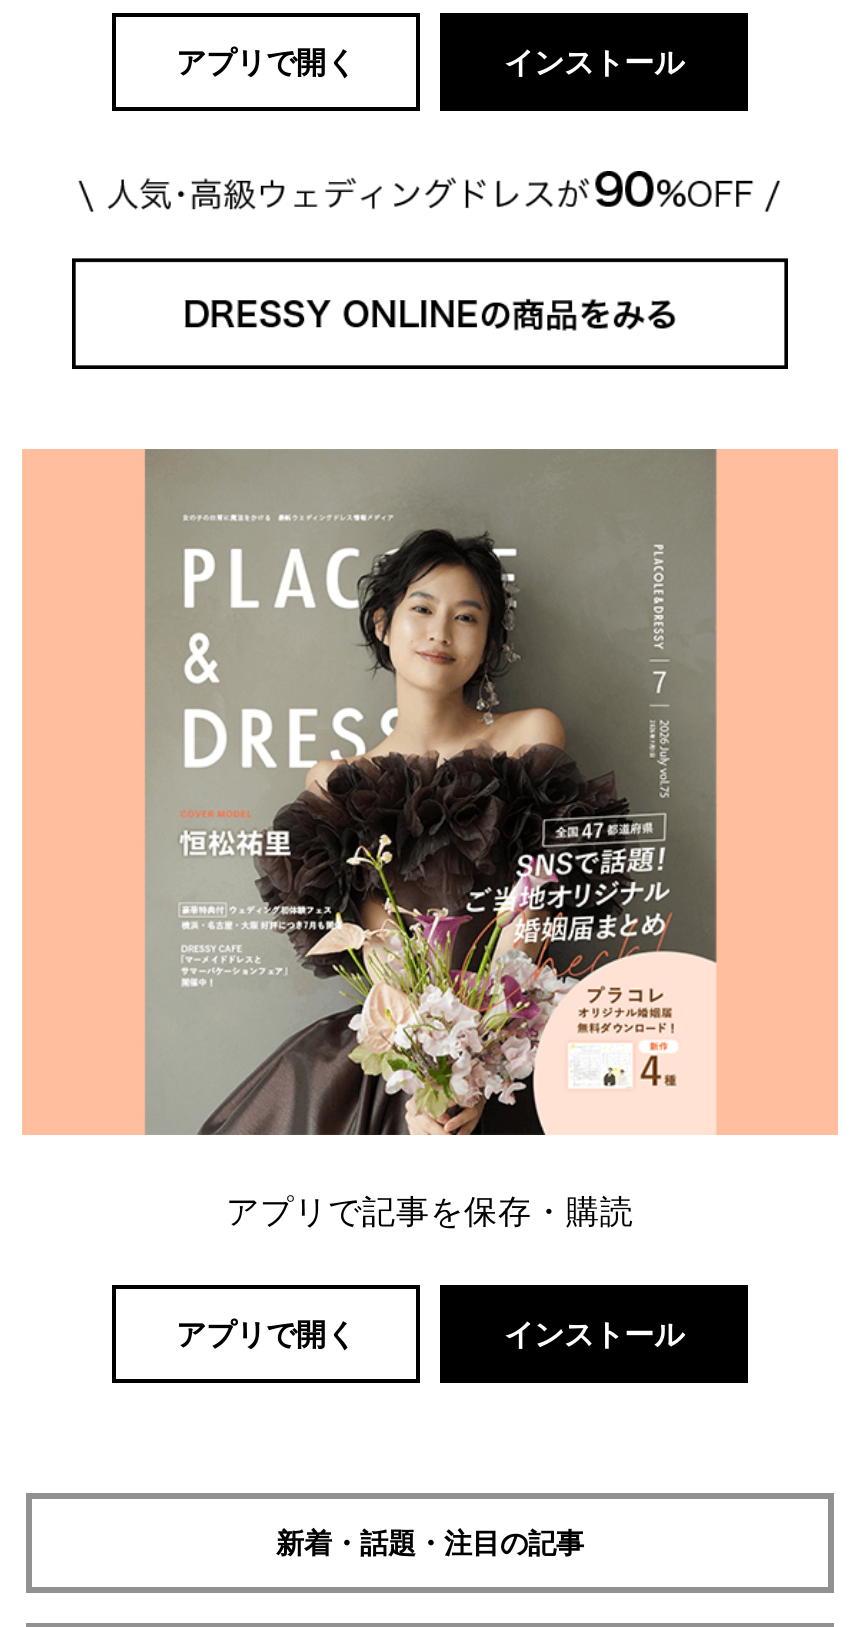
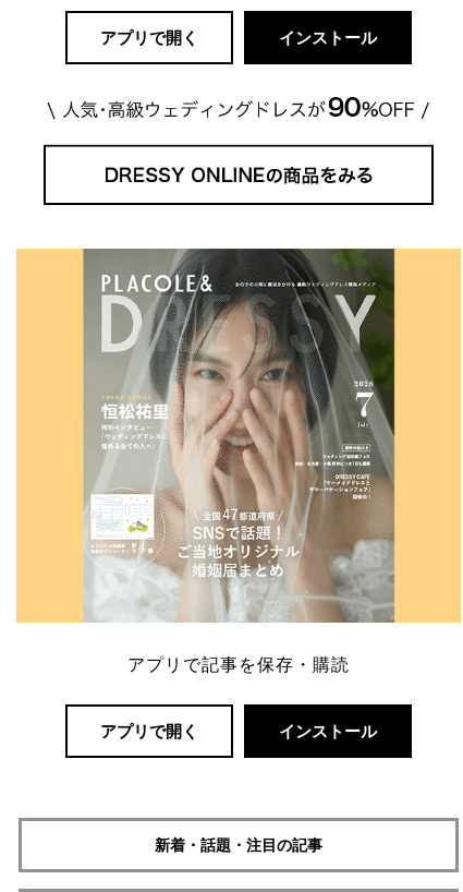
[144,449,720,1137] [image] -> [83,249,397,624] [image]

